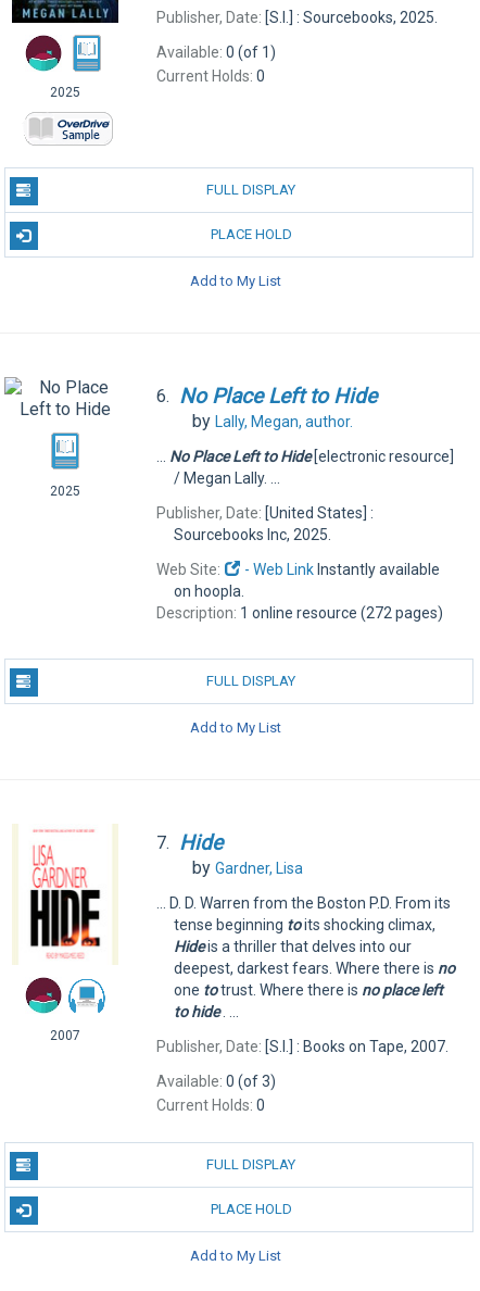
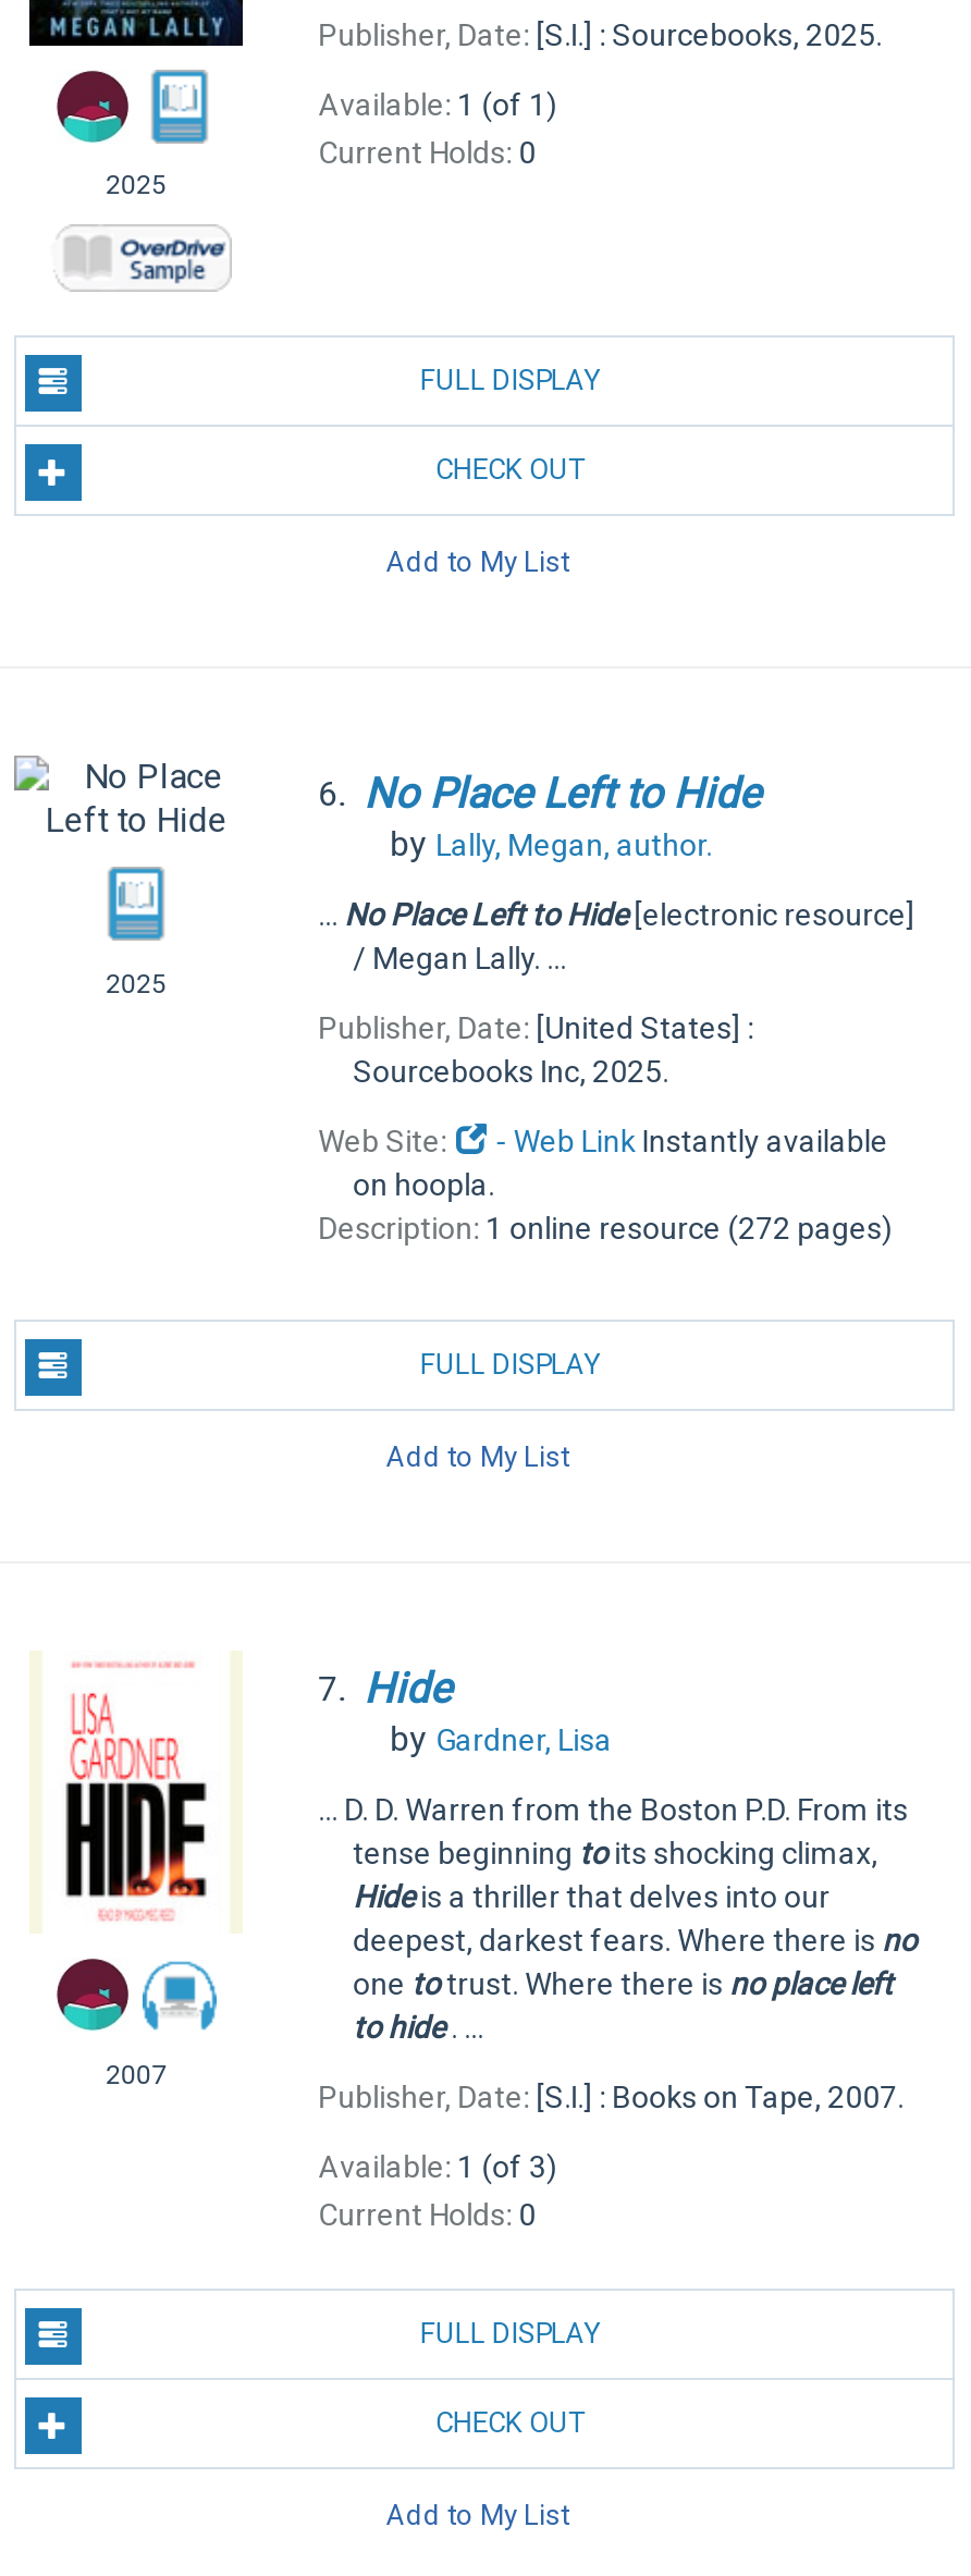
[156,43,275,61] Available: 0 (of 1) -> [318,87,558,122] Available: 1 (of 1)
[211,226,292,243] PLACE HOLD -> [435,454,583,486] CHECK OUT
[156,1073,275,1090] Available: 0 (of 3) -> [318,2150,558,2185] Available: 1 (of 3)
[211,1201,292,1218] PLACE HOLD -> [435,2407,583,2440] CHECK OUT

